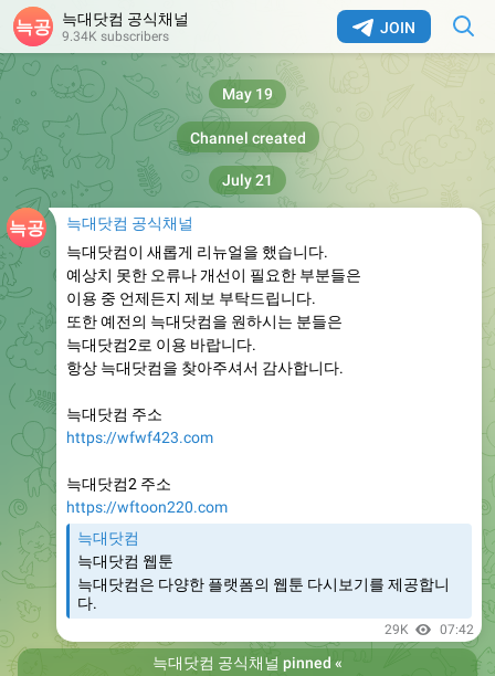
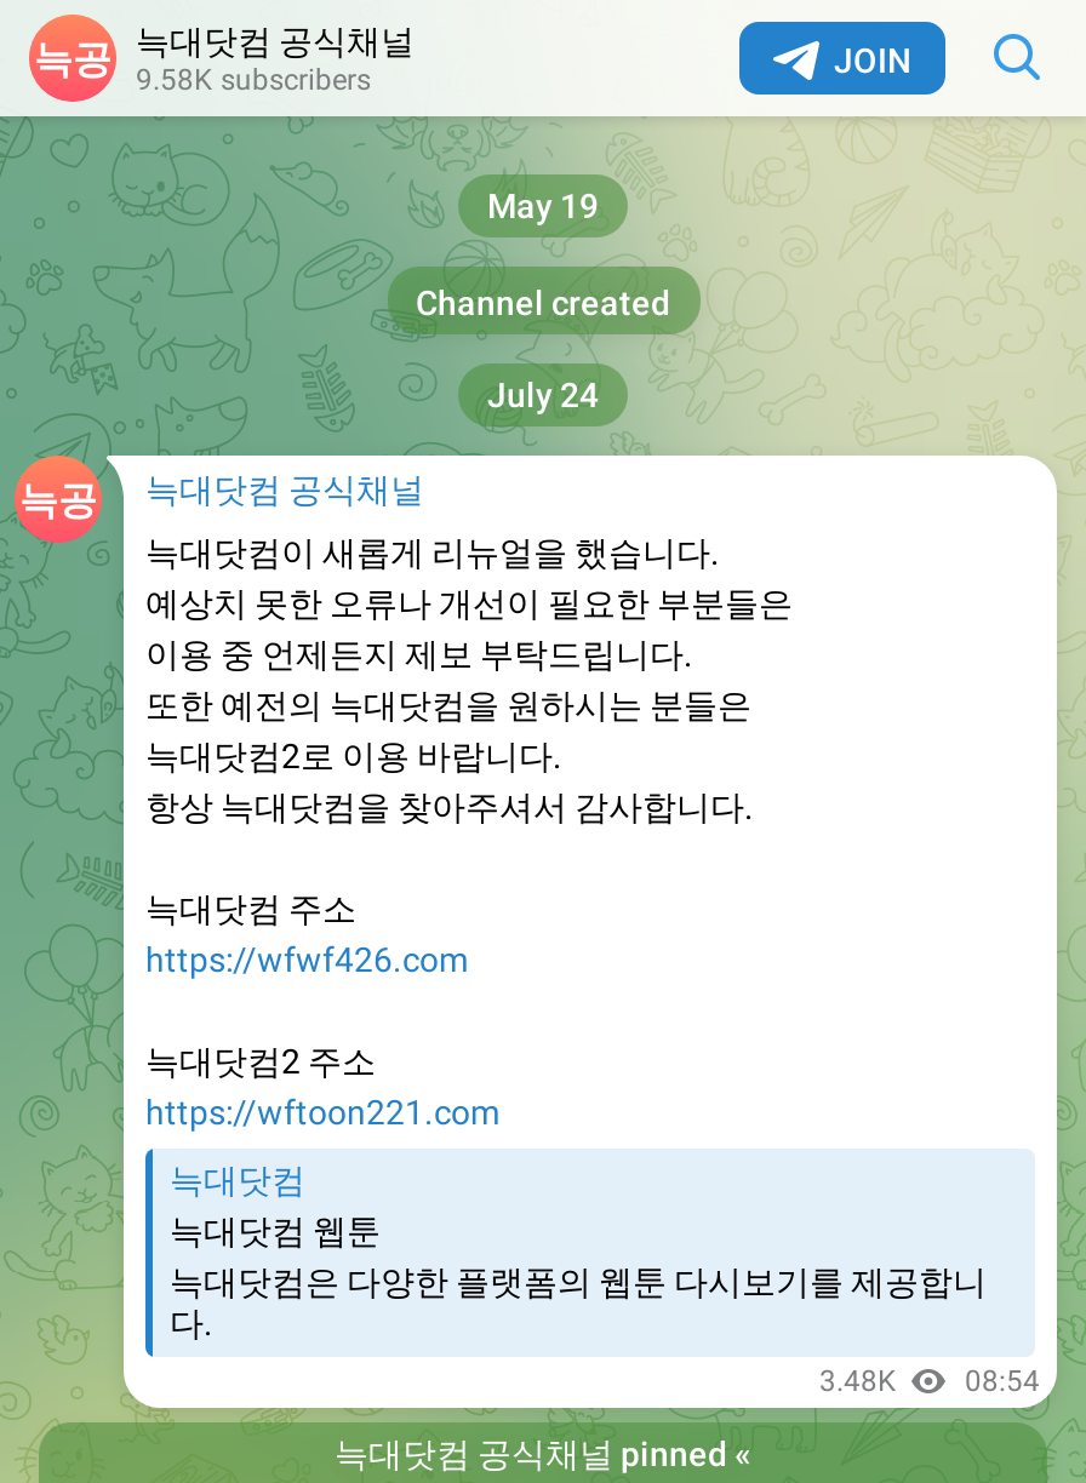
[62,29,169,44] 9.34K subscribers -> [136,63,371,97] 9.58K subscribers
[222,171,273,189] July 21 -> [487,376,599,414] July 24
[66,429,213,446] https://wfwf423.com -> [145,940,468,979] https://wfwf426.com
[66,498,228,516] https://wftoon220.com -> [145,1093,499,1132] https://wftoon221.com
[385,622,474,637] 29K | 07:42 -> [819,1364,1040,1398] 3.48K | 08:54

